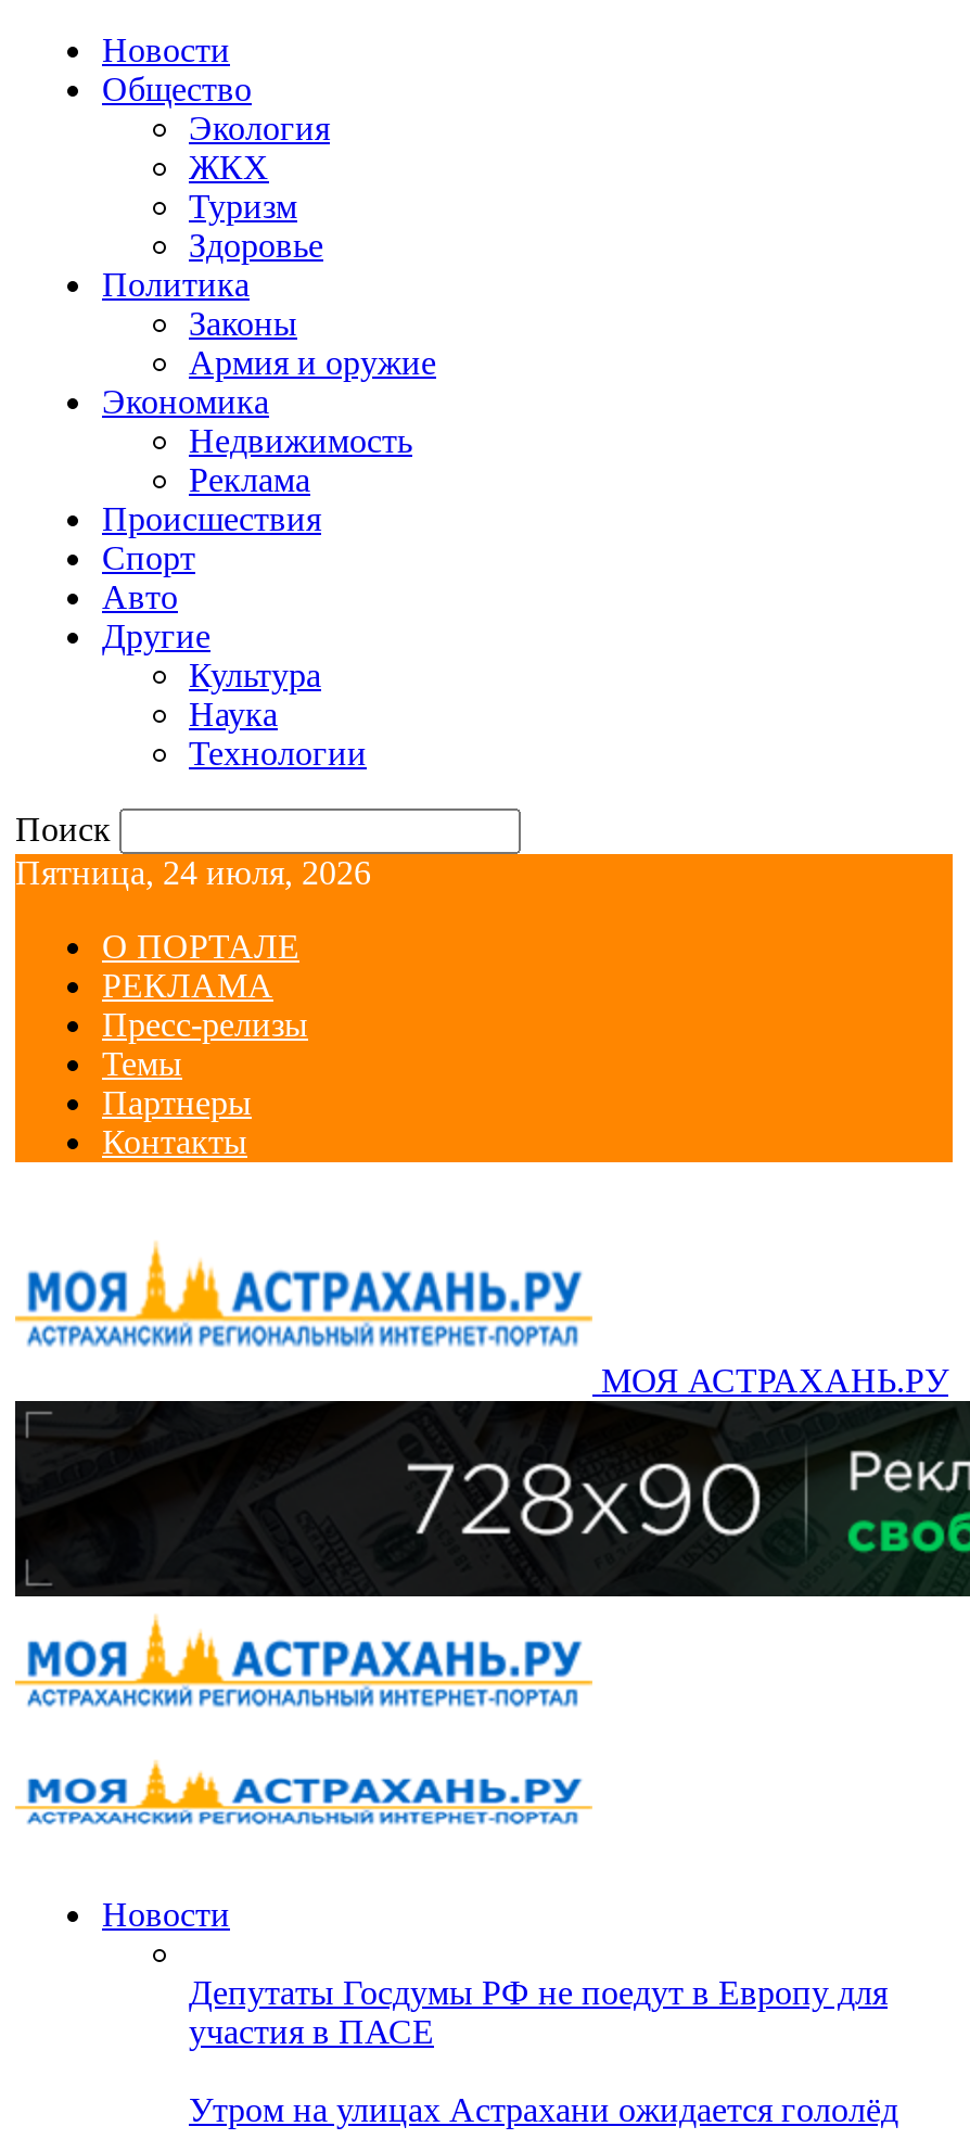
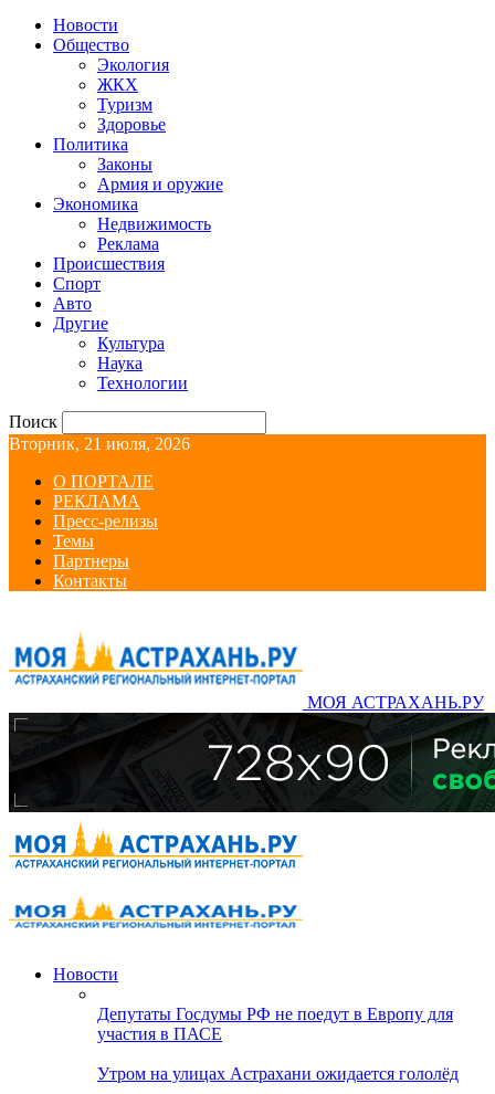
[15,854,371,891] Пятница, 24 июля, 2026 -> [9,434,190,453] Вторник, 21 июля, 2026

